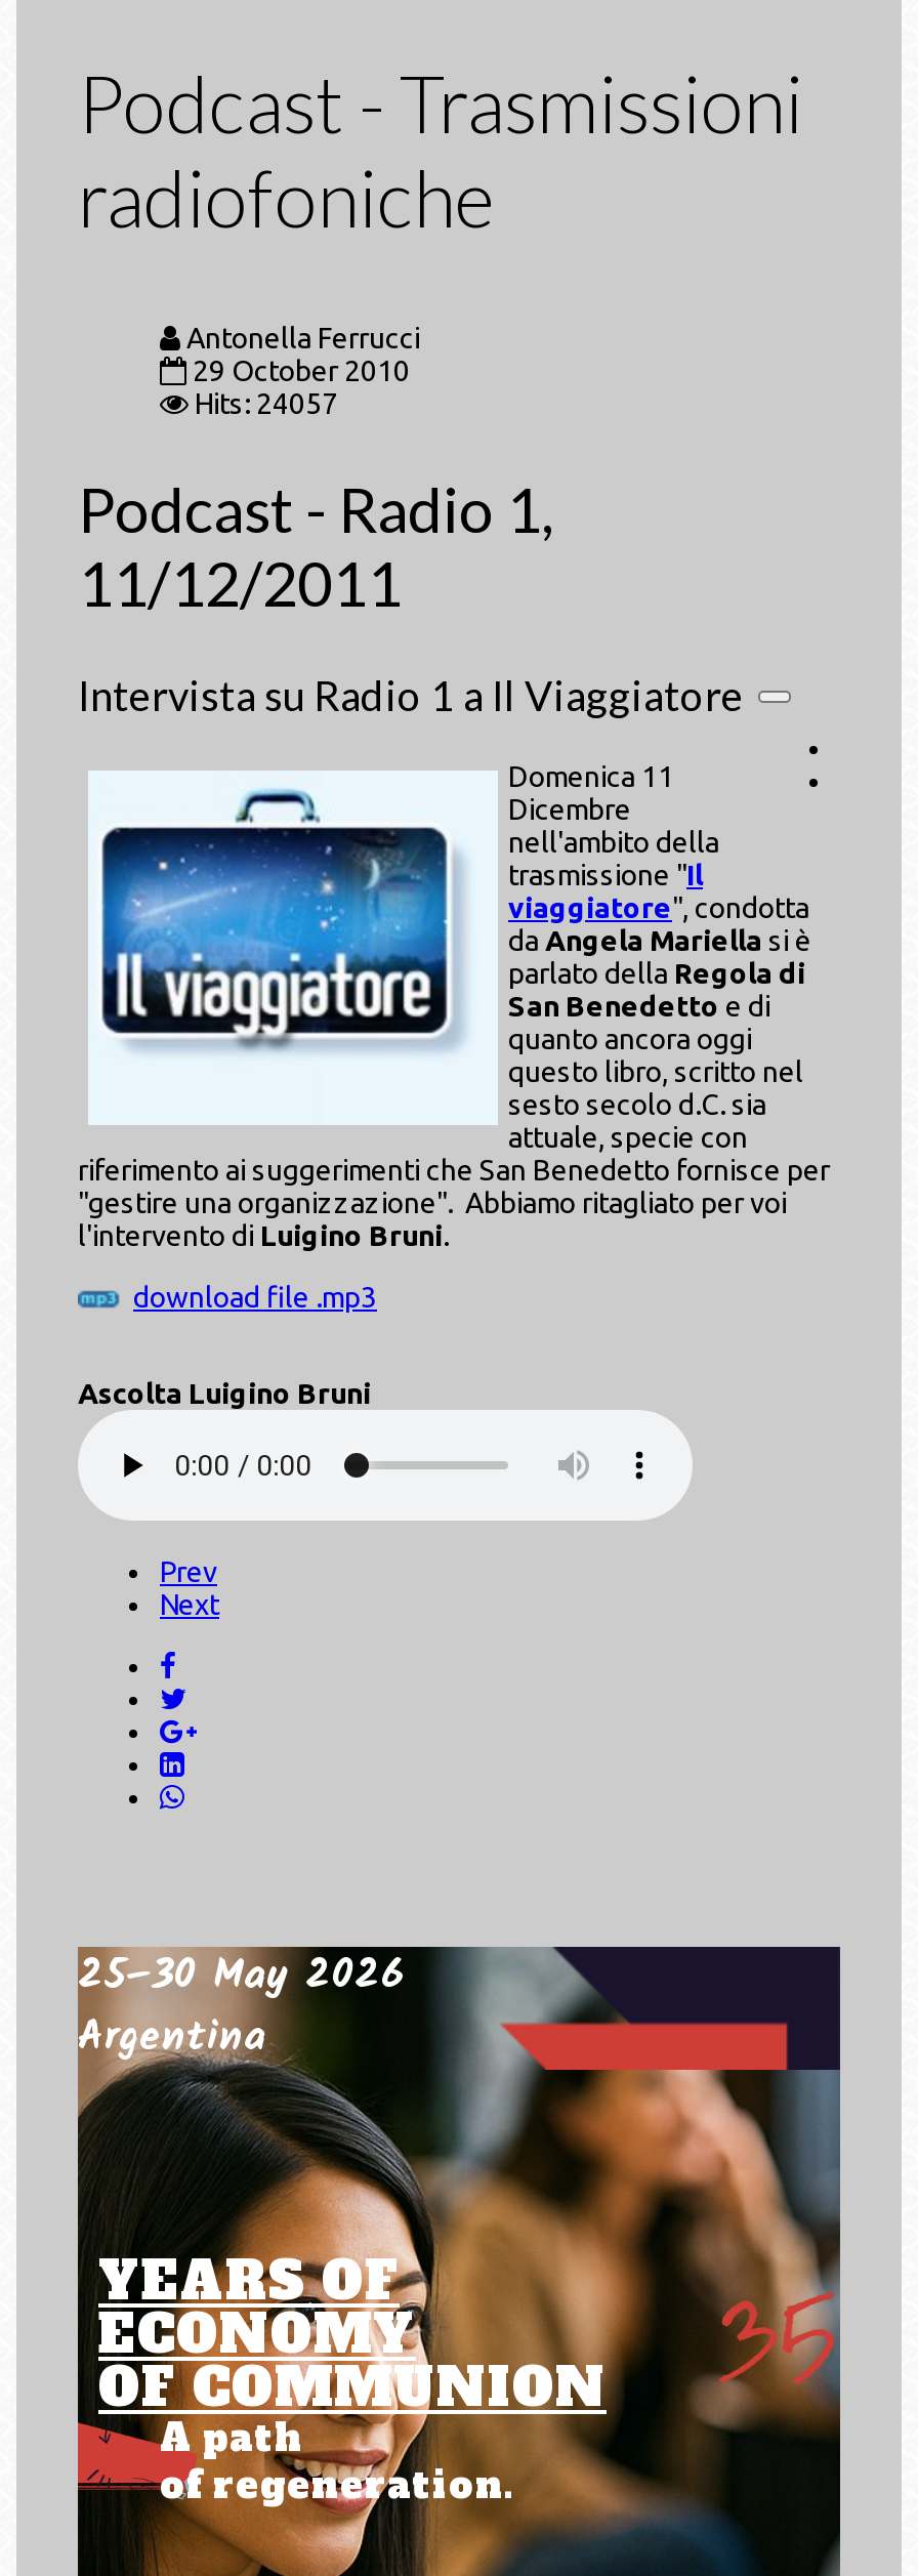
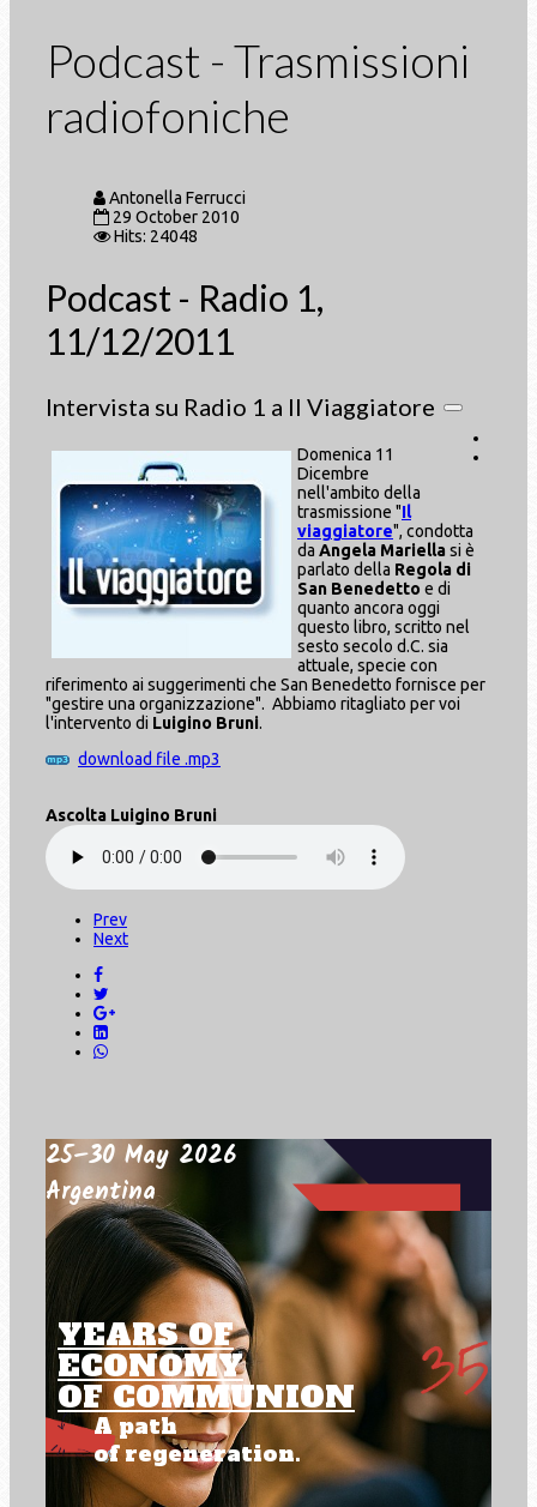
[195,387,338,420] Hits: 24057 -> [114,227,198,246] Hits: 24048

